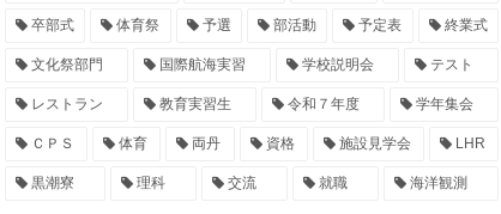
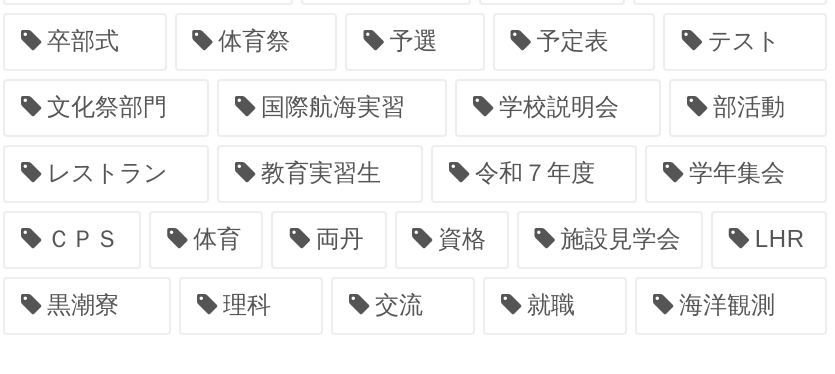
moved [270,16,316,33] -> [707,93,785,121]: 部活動
[441,16,487,33] 終業式 -> none
moved [427,56,473,73] -> [702,27,780,55]: テスト

